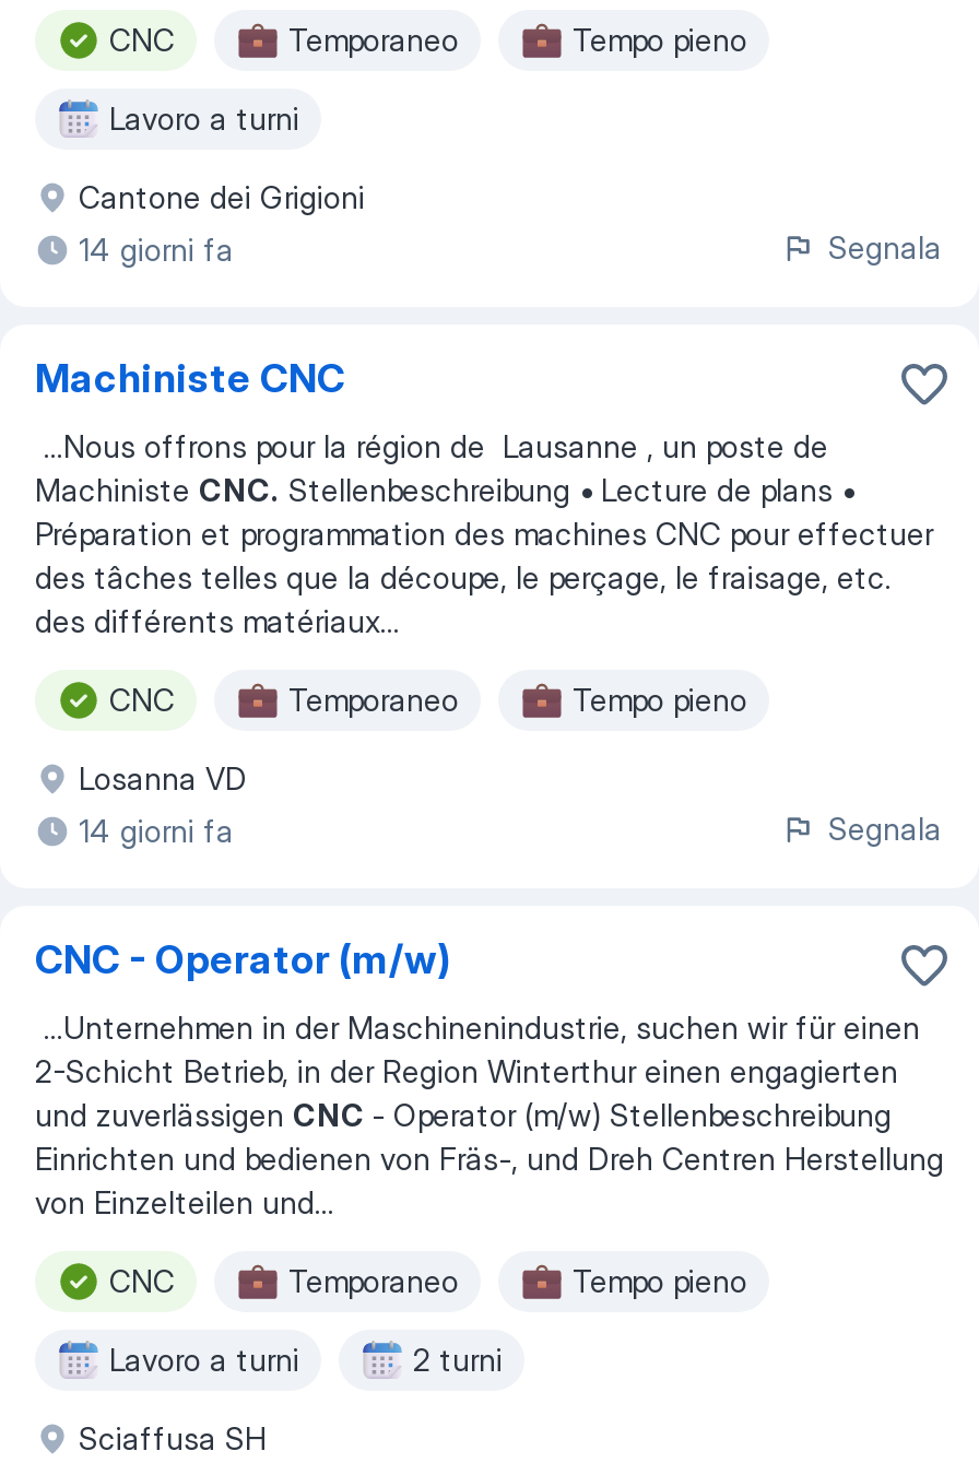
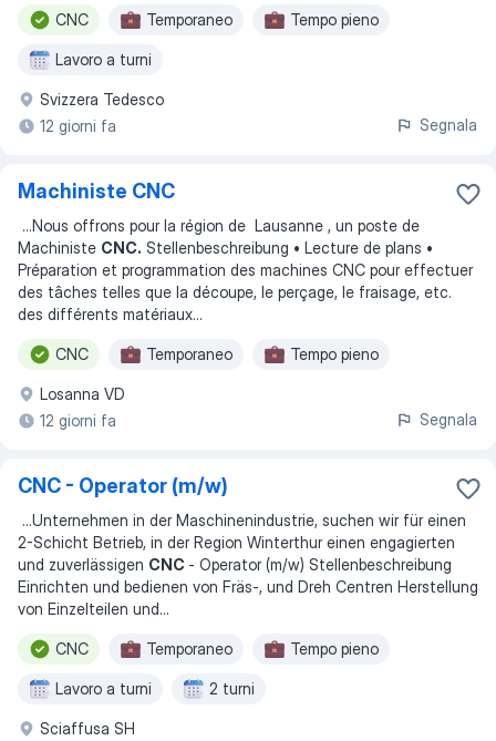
[79,178,365,268] Cantone dei Grigioni | 14 giorni fa -> [40,90,164,135] Svizzera Tedesco | 12 giorni fa
[79,812,234,849] 14 giorni fa -> [40,411,116,430] 12 giorni fa

